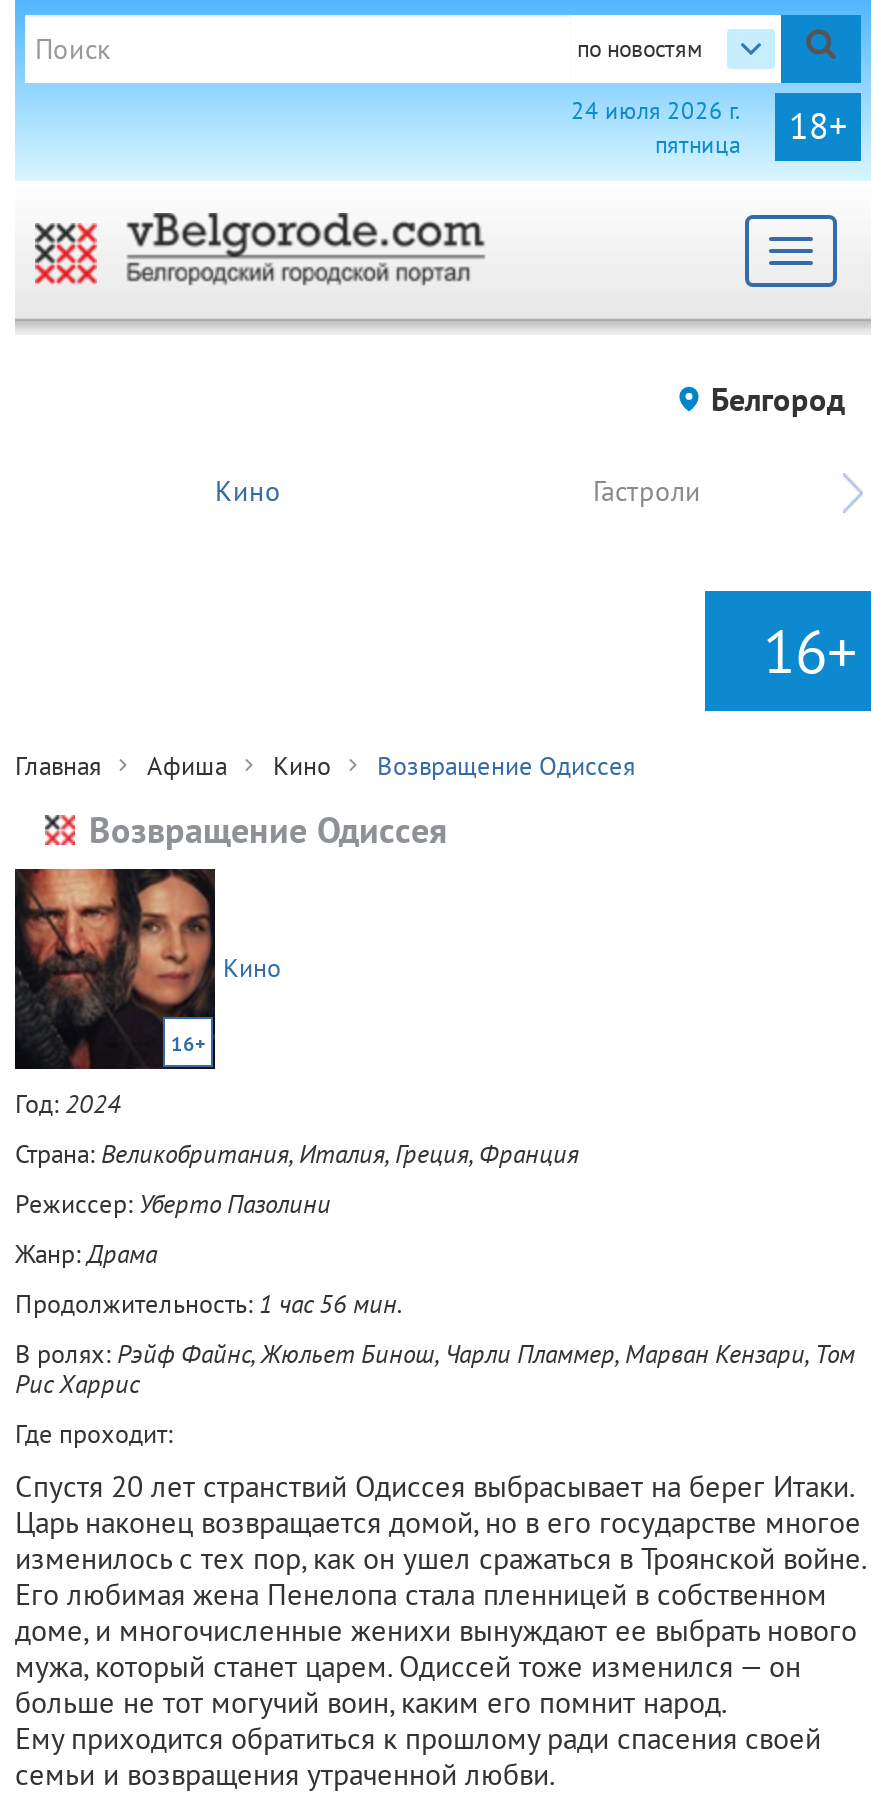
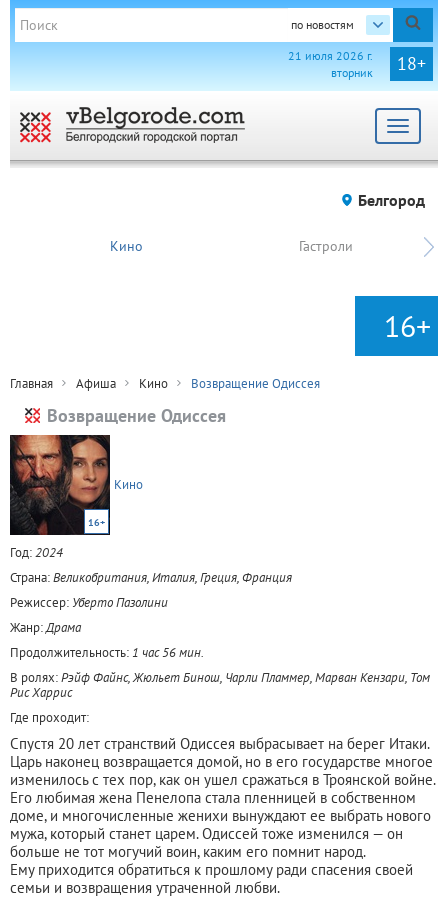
[571,95,741,159] 24 июля 2026 г. | пятница -> [288,48,373,80] 21 июля 2026 г. | вторник

